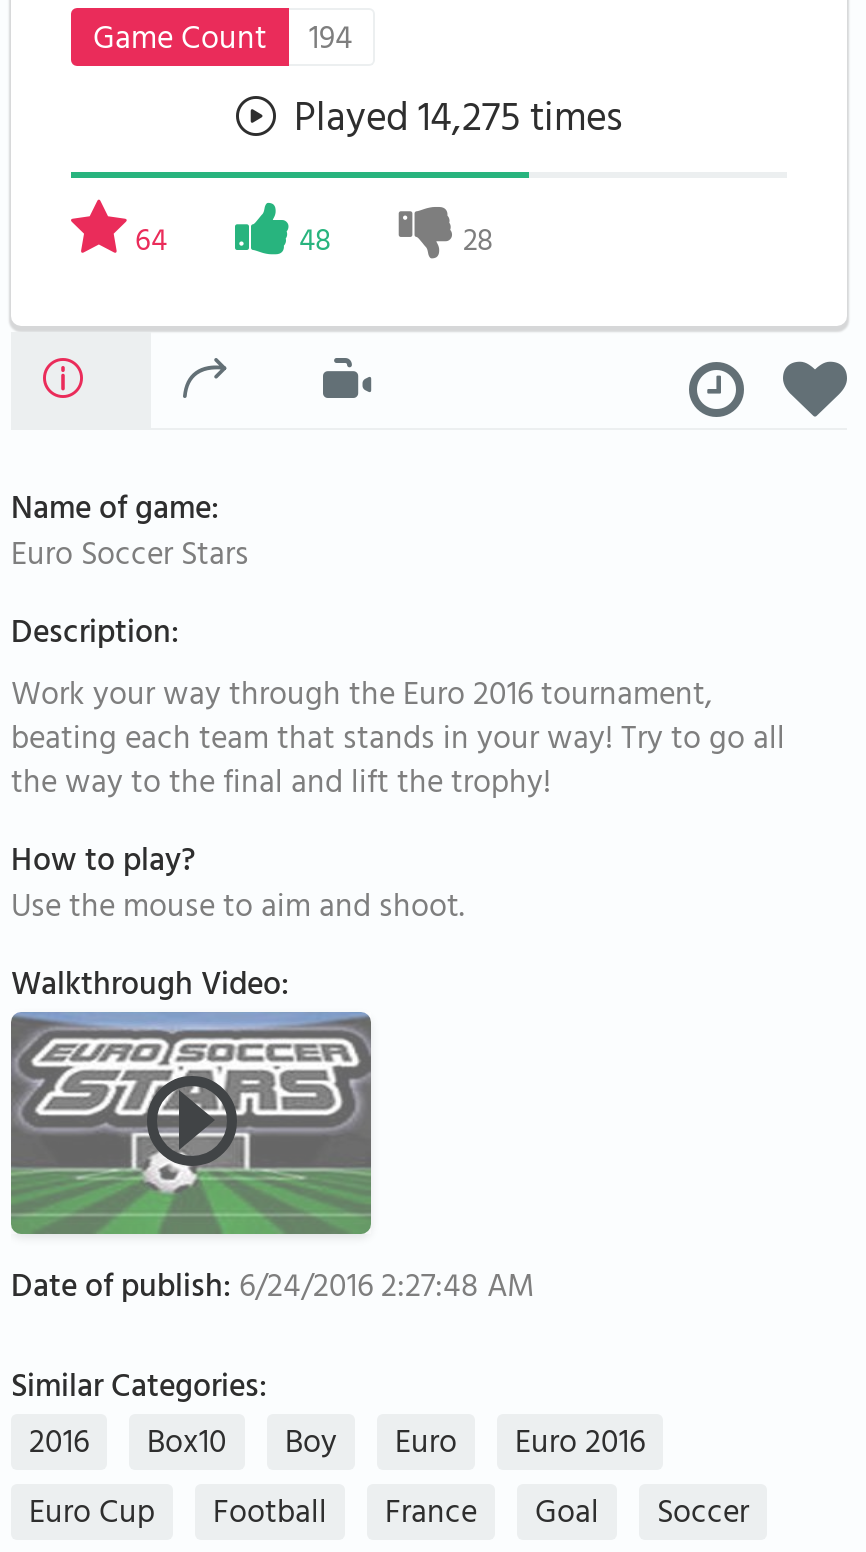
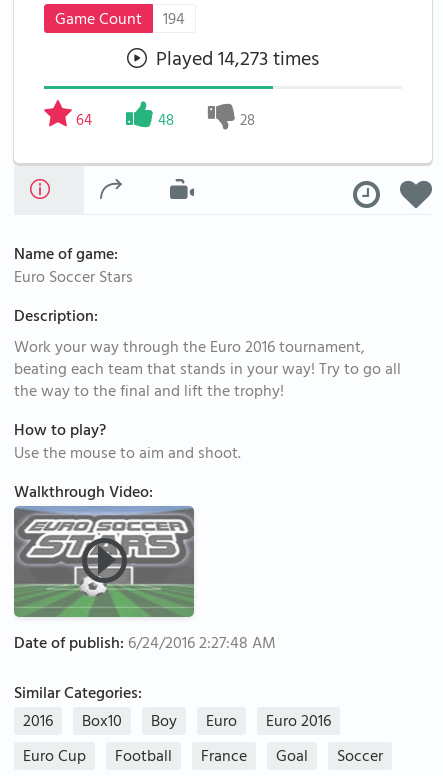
[284,86,622,160] Played 14,275 times -> [151,43,319,80] Played 14,273 times

